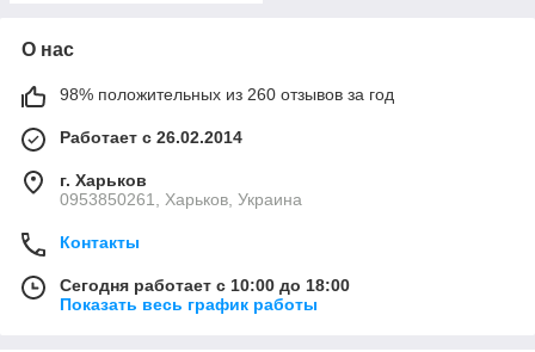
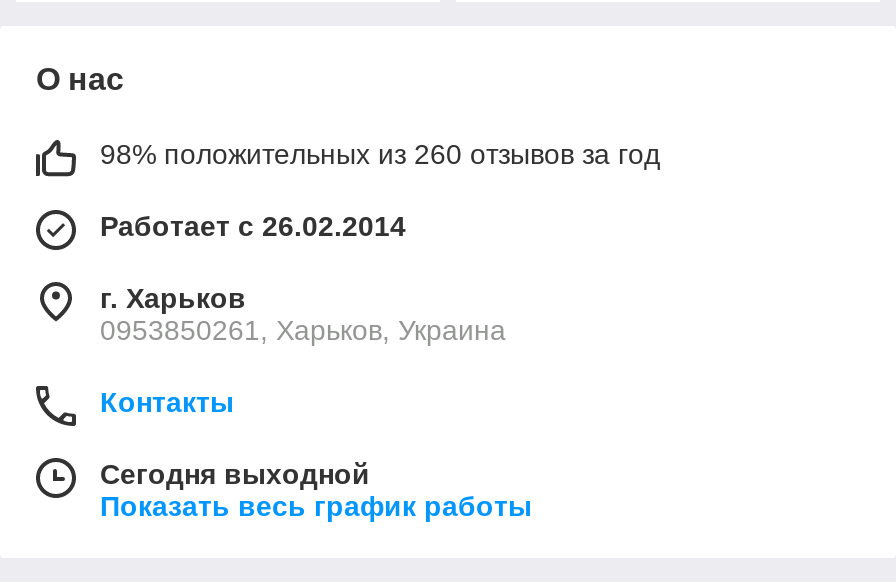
[60,276,350,295] Сегодня работает с 10:00 до 18:00 -> [100,458,370,490] Сегодня выходной

